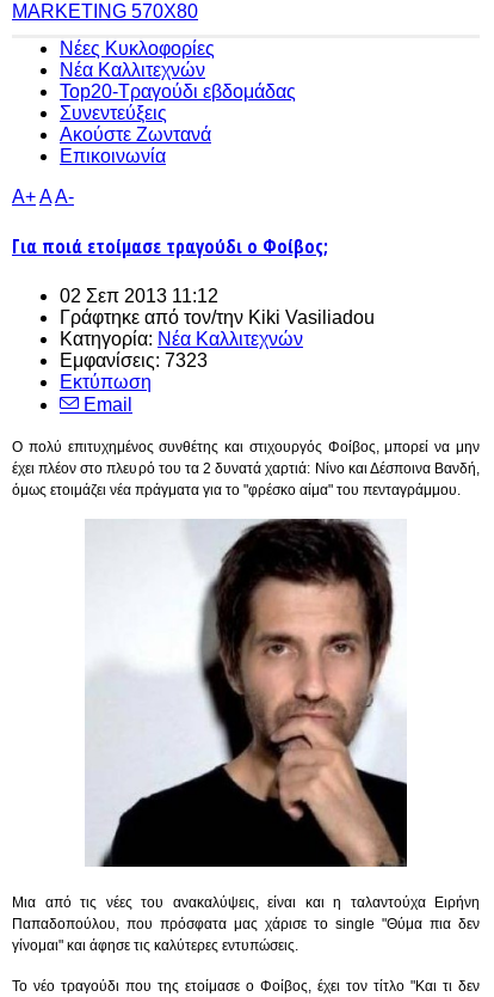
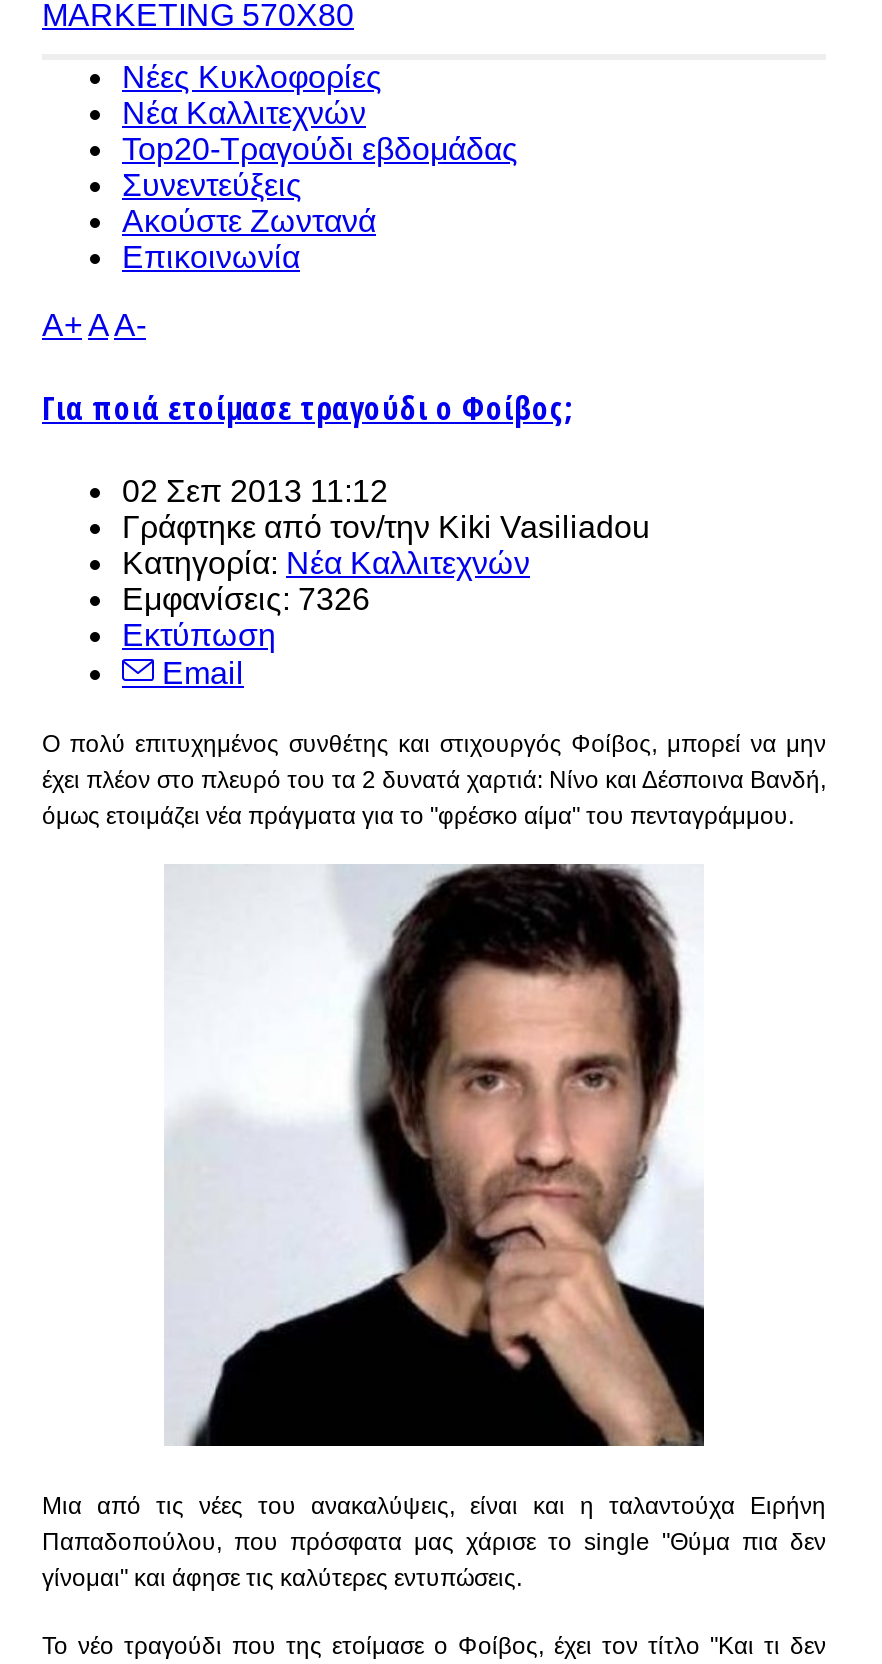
[60,350,208,370] Εμφανίσεις: 7323 -> [122,581,370,615] Εμφανίσεις: 7326

